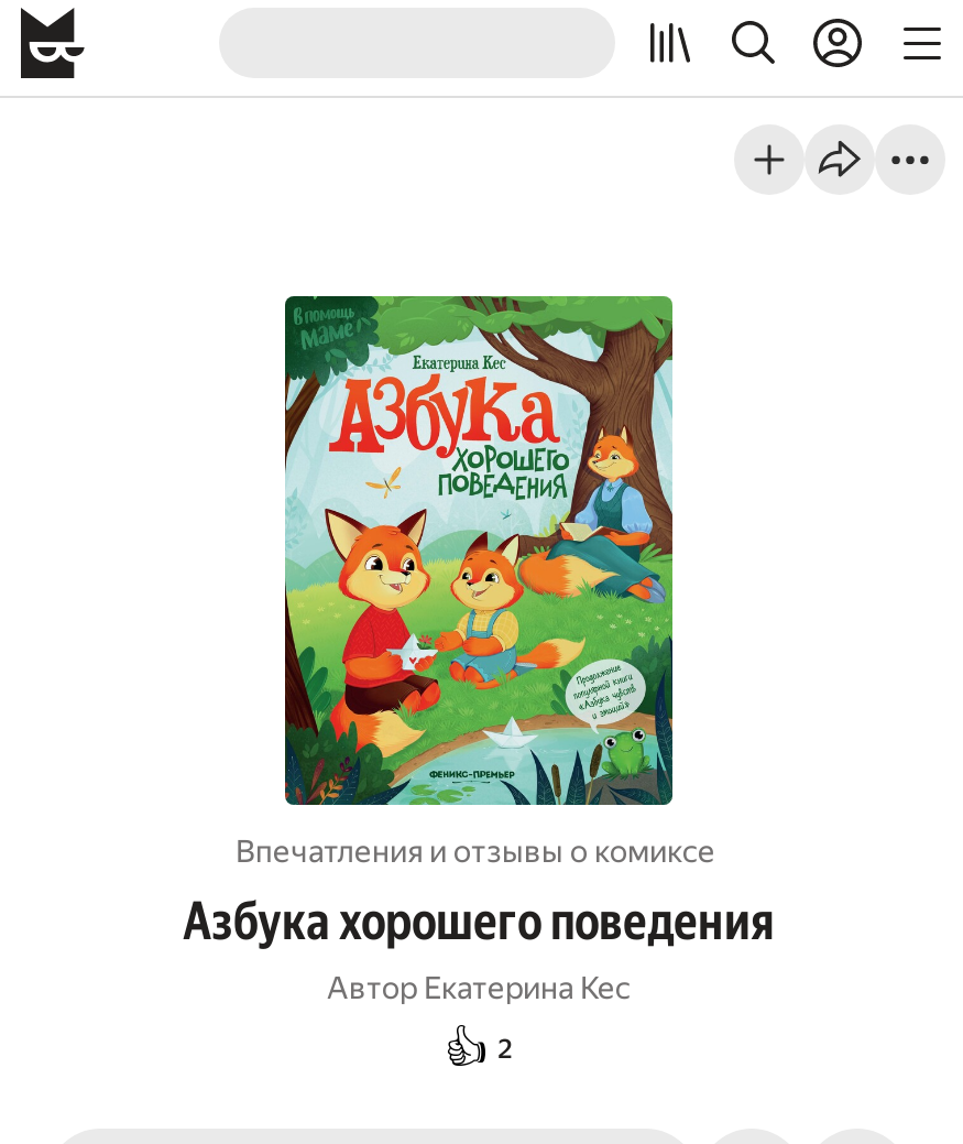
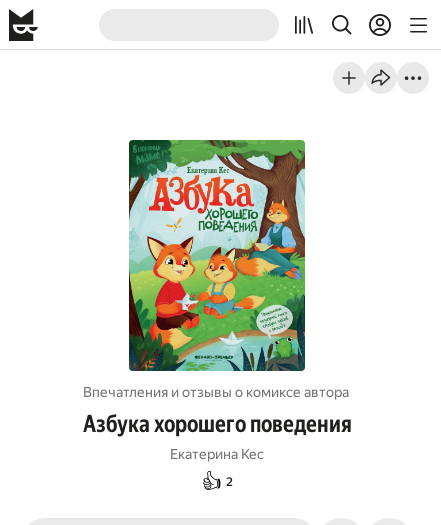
[236,834,715,869] Впечатления и отзывы о комиксе -> [82,384,348,400] Впечатления и отзывы о комиксе автора
[327,970,631,1005] Автор Екатерина Кес -> [170,446,264,462] Екатерина Кес

